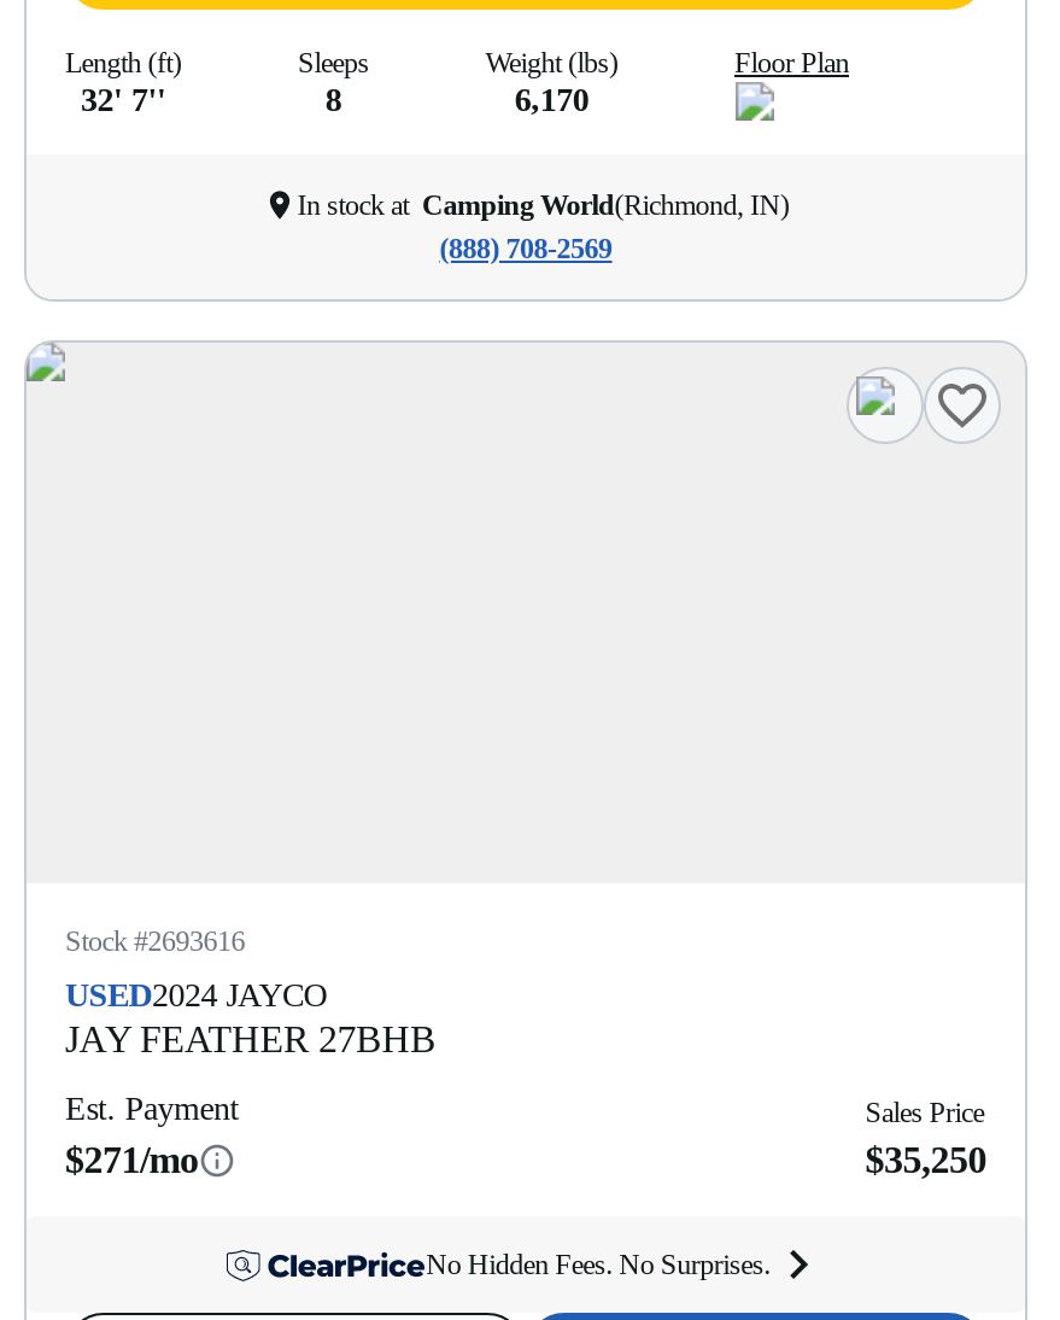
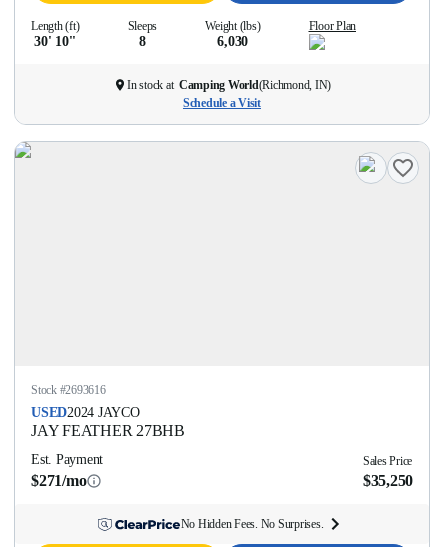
[81,82,166,118] 32' 7'' -> [34,34,76,49] 30' 10''
[515,82,589,118] 6,170 -> [217,34,248,49] 6,030
[439,232,612,265] (888) 708-2569 -> [183,96,261,110] Schedule a Visit

